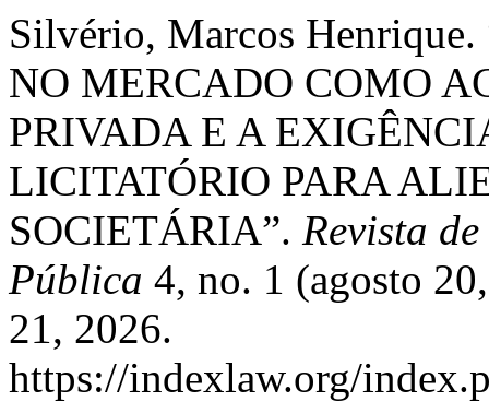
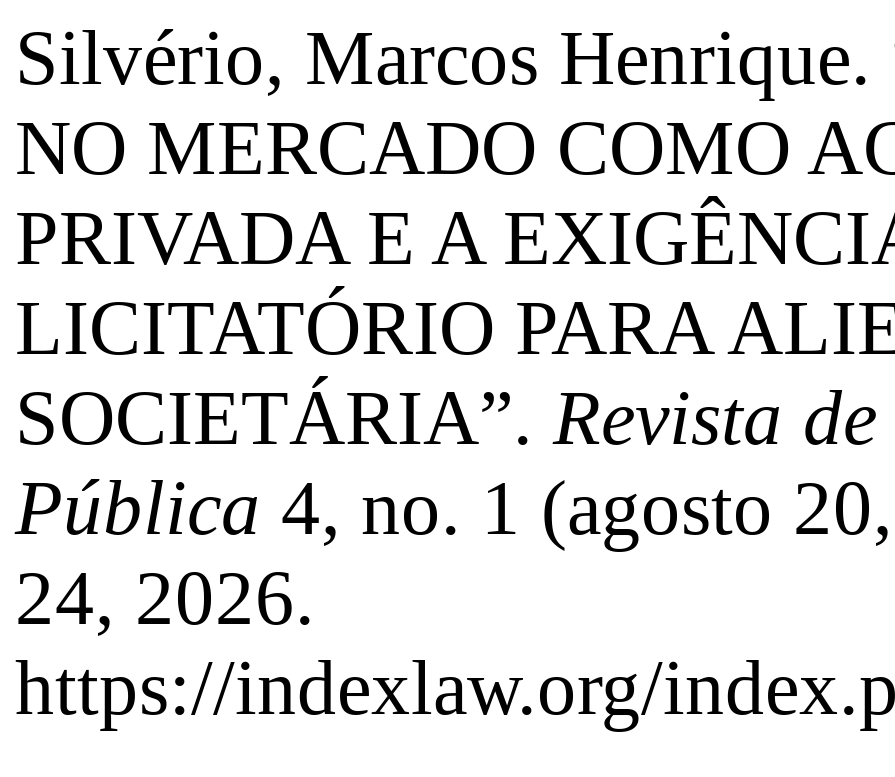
[9,305,172,352] 21, 2026. -> [15,554,315,640] 24, 2026.

